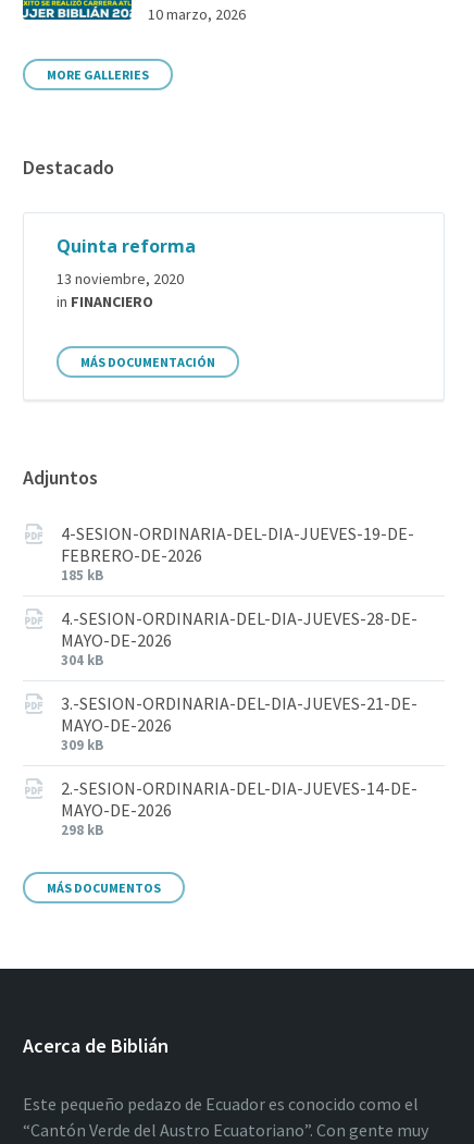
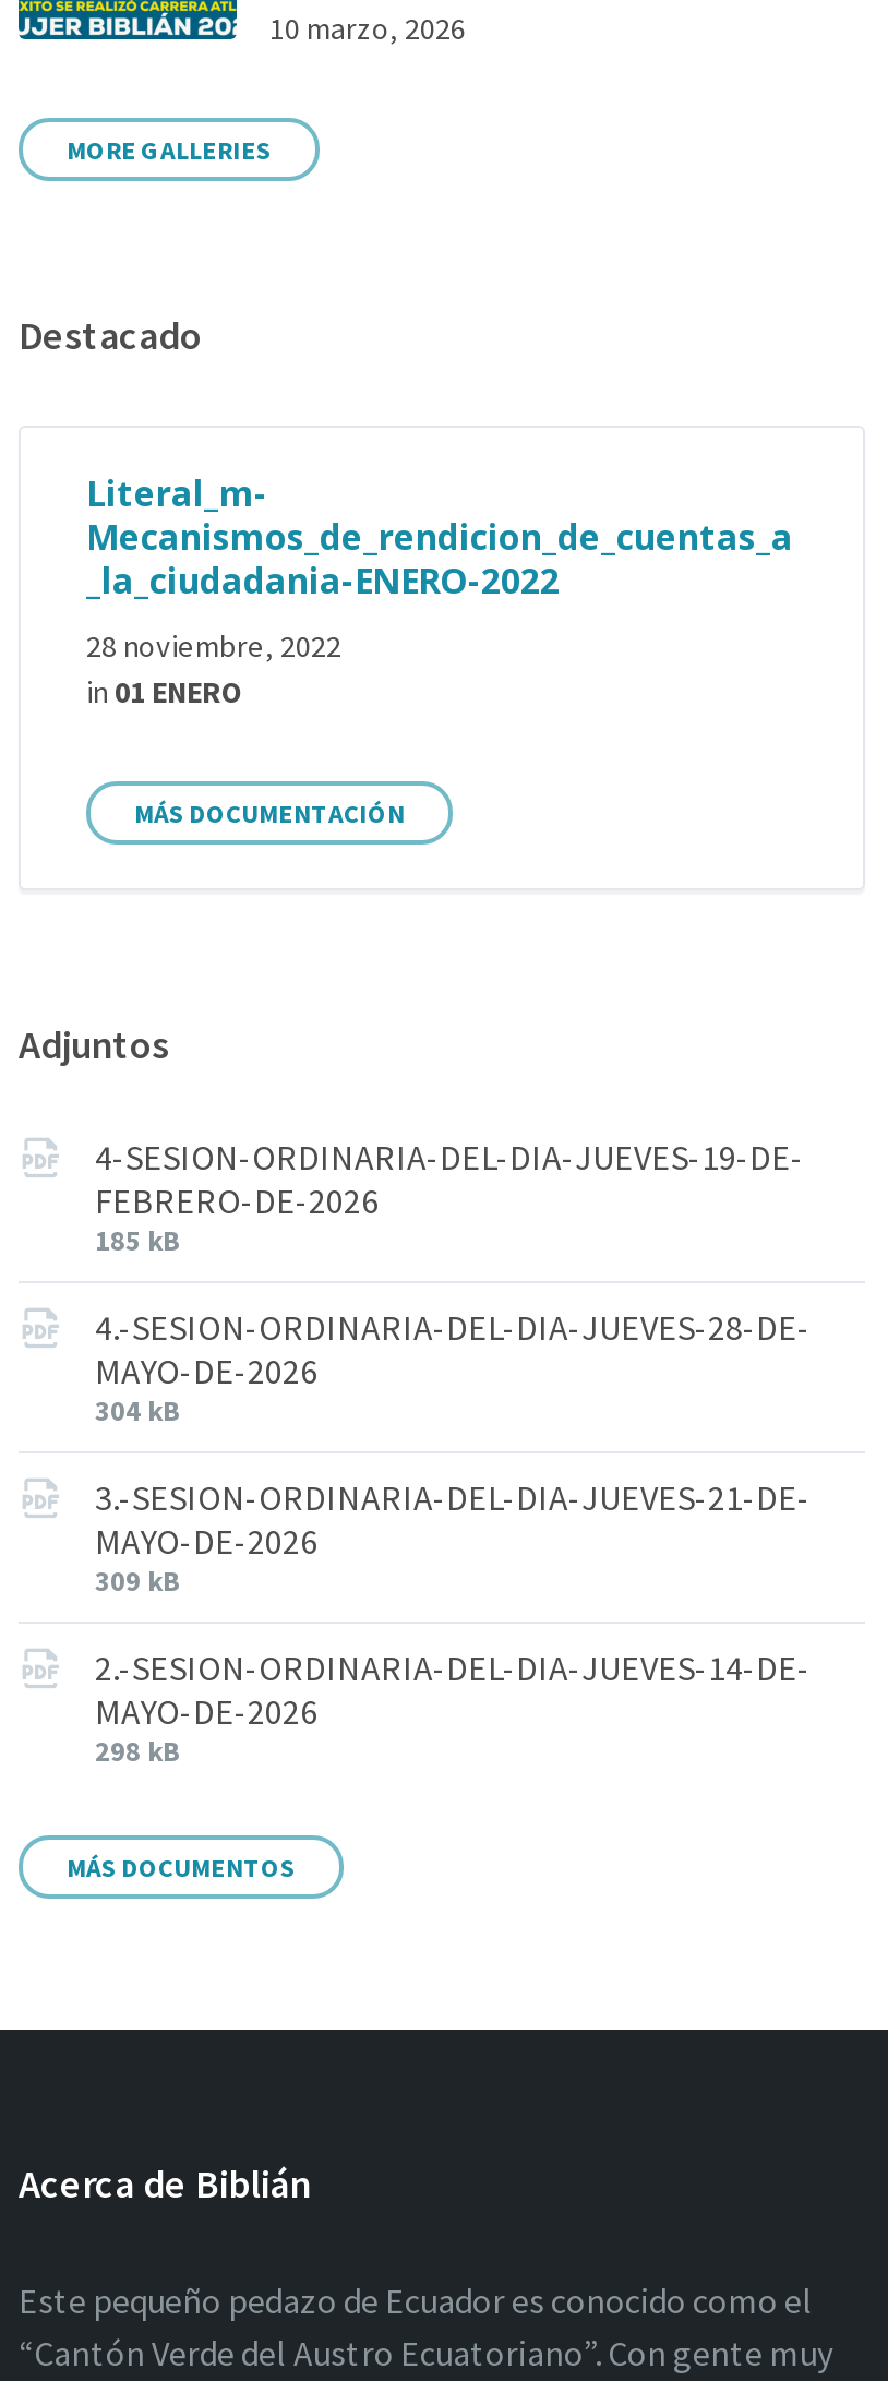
[57,234,196,258] Quinta reforma -> [86,469,793,605] Literal_m- | Mecanismos_de_rendicion_de_cuentas_a | _la_ciudadania-ENERO-2022
[57,269,184,311] 13 noviembre, 2020 | in FINANCIERO -> [86,627,341,712] 28 noviembre, 2022 | in 01 ENERO

